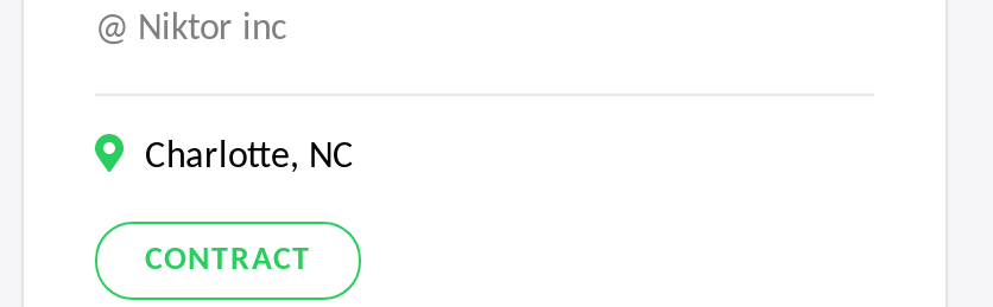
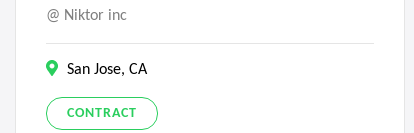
[145,139,363,177] Charlotte, NC -> [67,62,147,78] San Jose, CA

